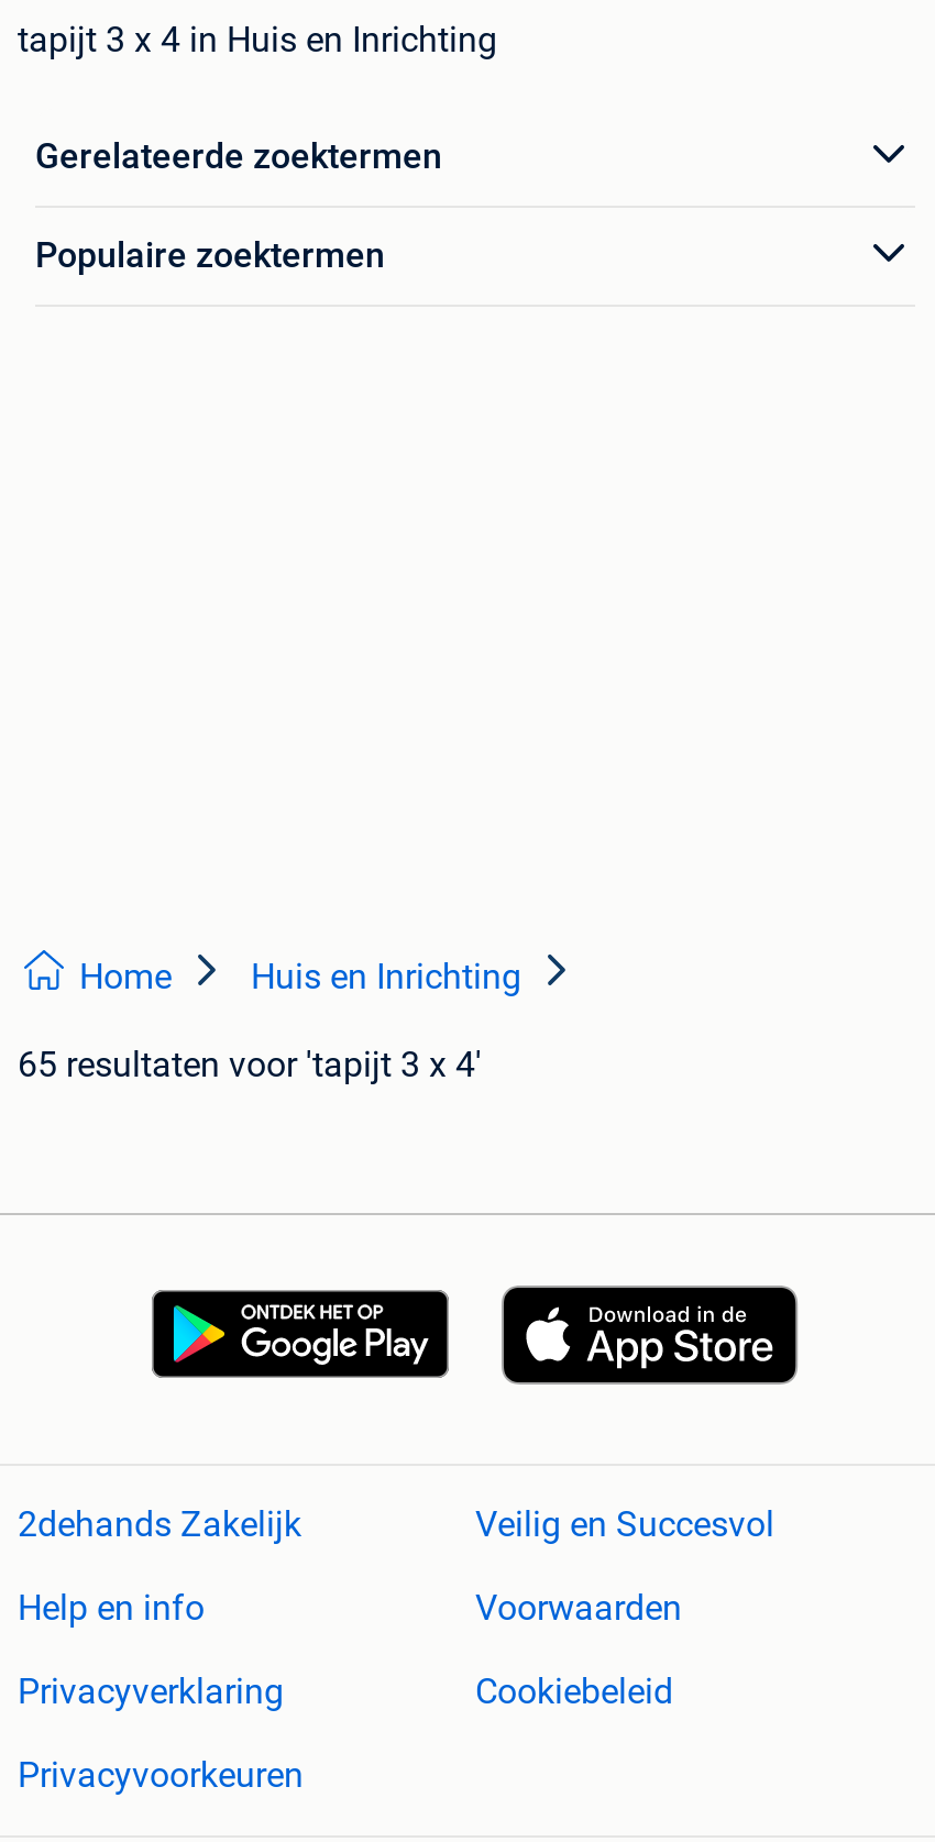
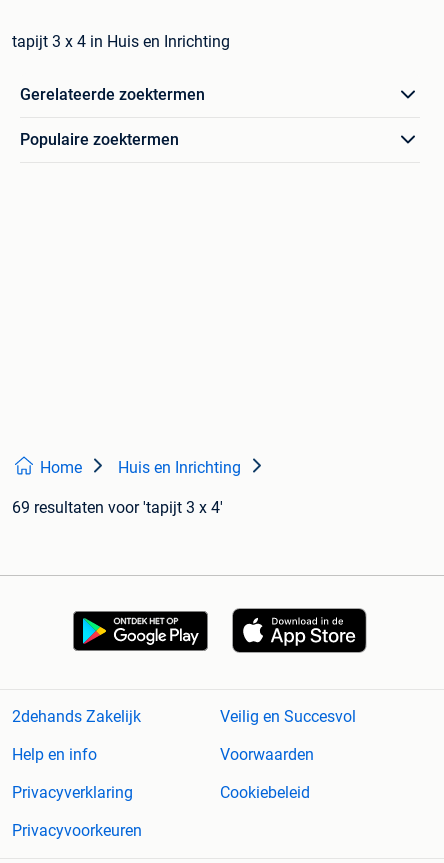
[18,1044,482,1085] 65 resultaten voor 'tapijt 3 x 4' -> [12,498,223,517] 69 resultaten voor 'tapijt 3 x 4'

